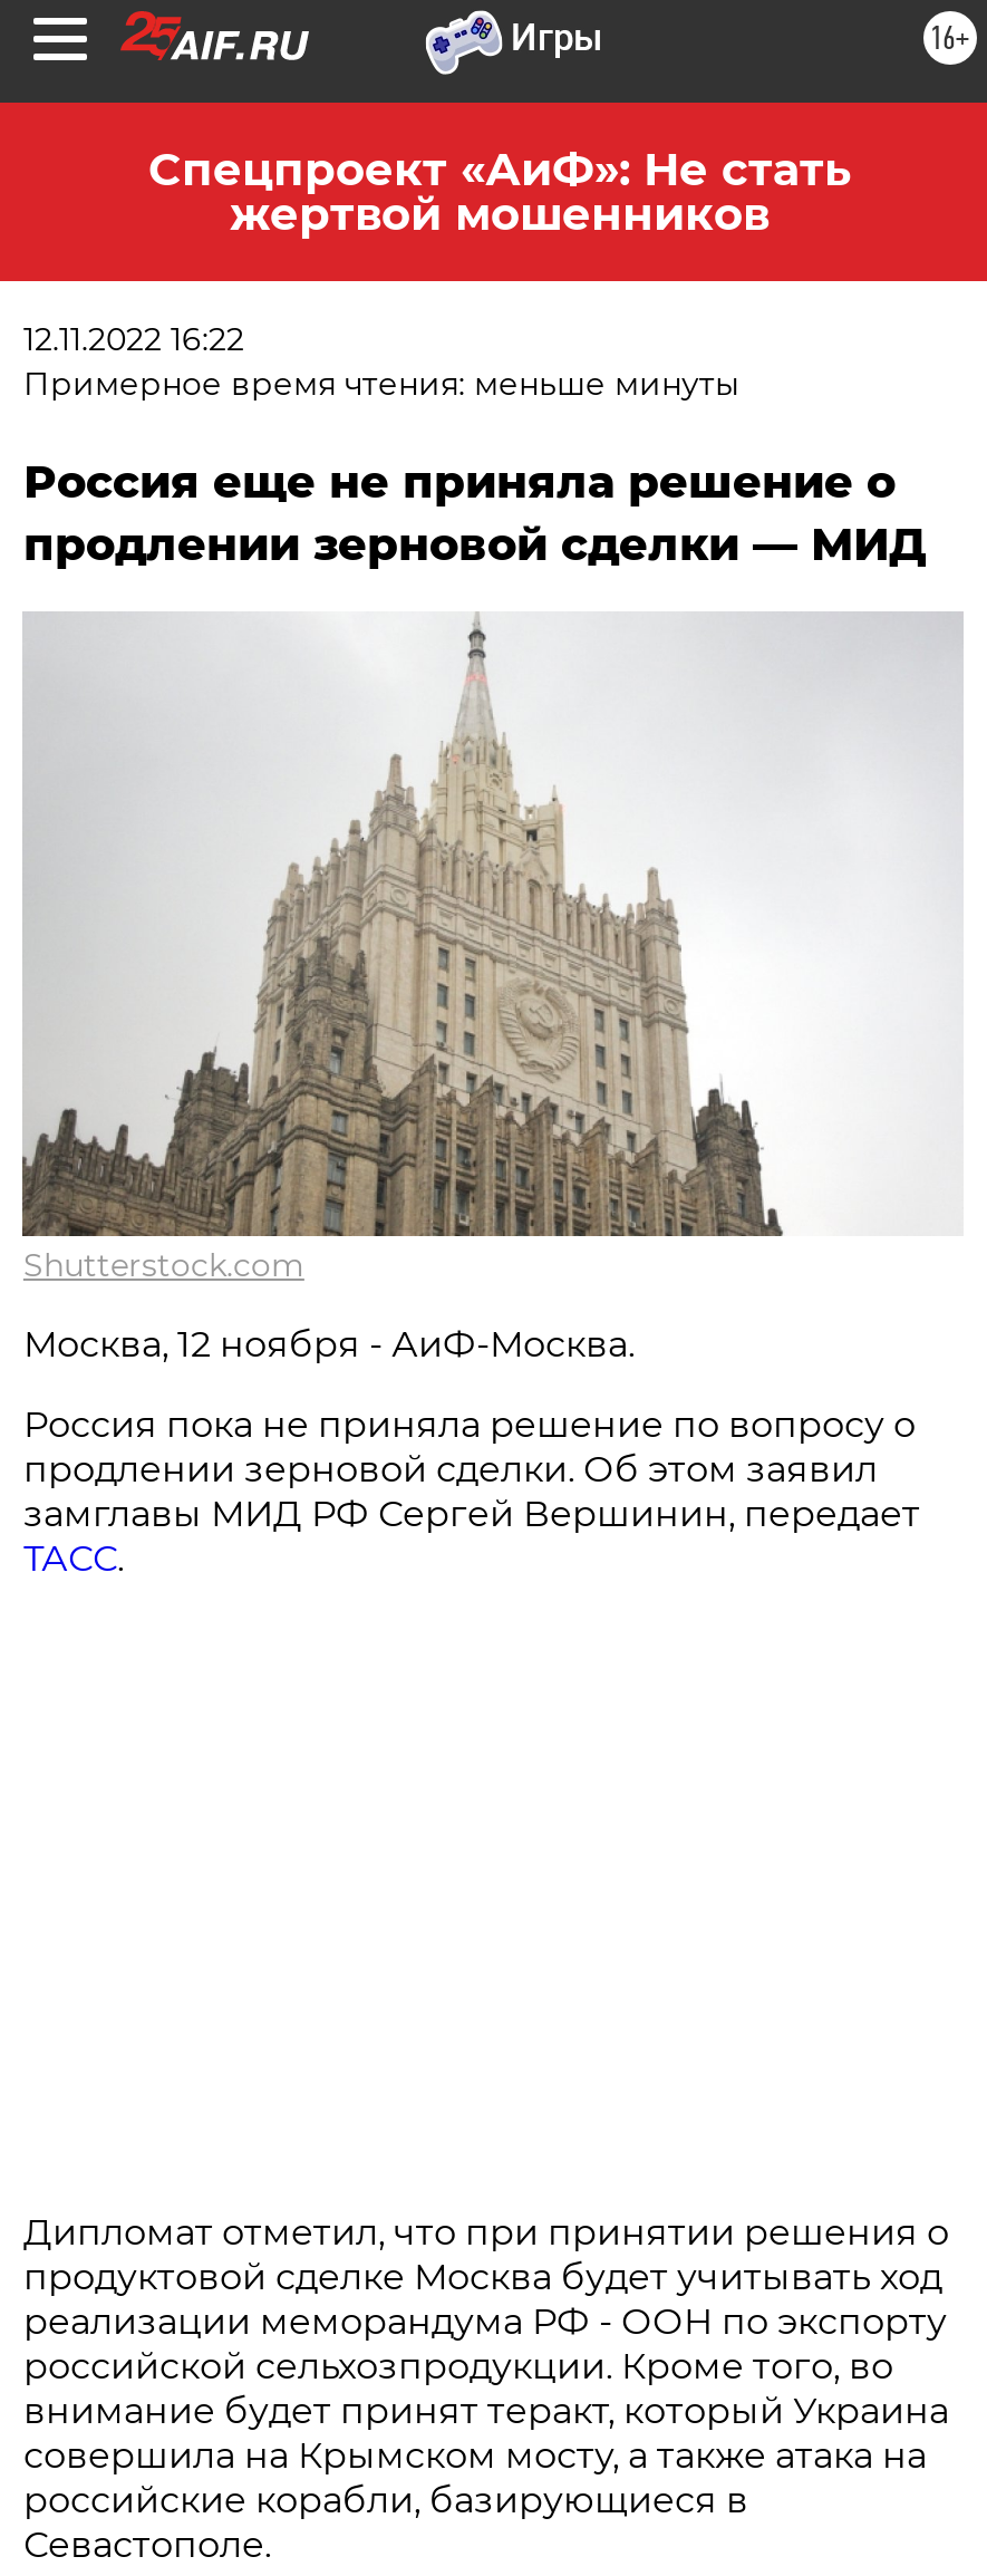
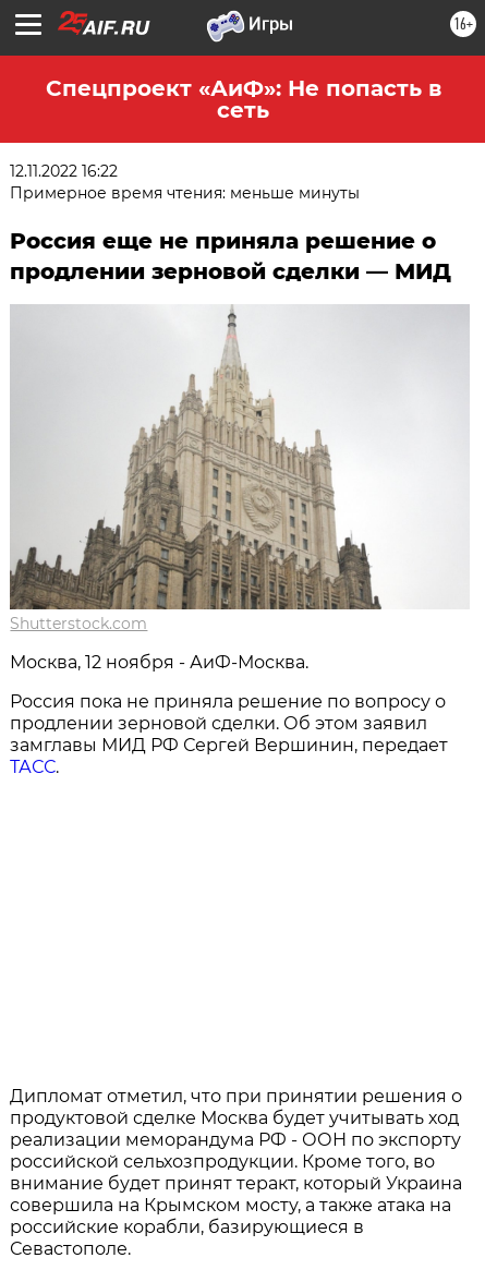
[148,143,851,241] Спецпроект «АиФ»: Не стать | жертвой мошенников -> [45,75,441,123] Спецпроект «АиФ»: Не попасть в | сеть

